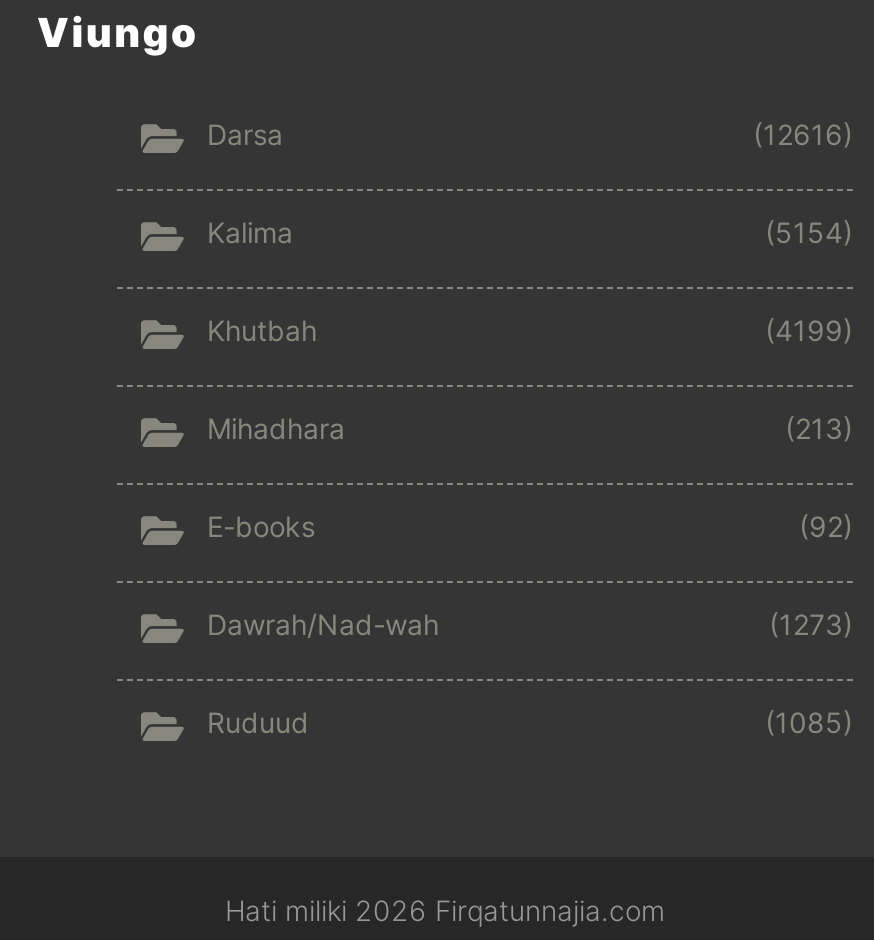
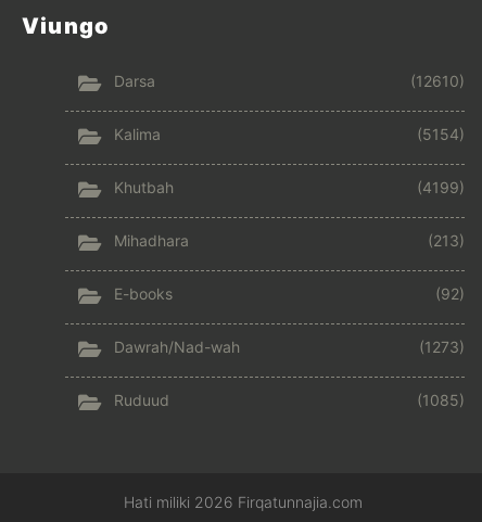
[753,117,853,151] (12616) -> [410,72,465,90] (12610)

